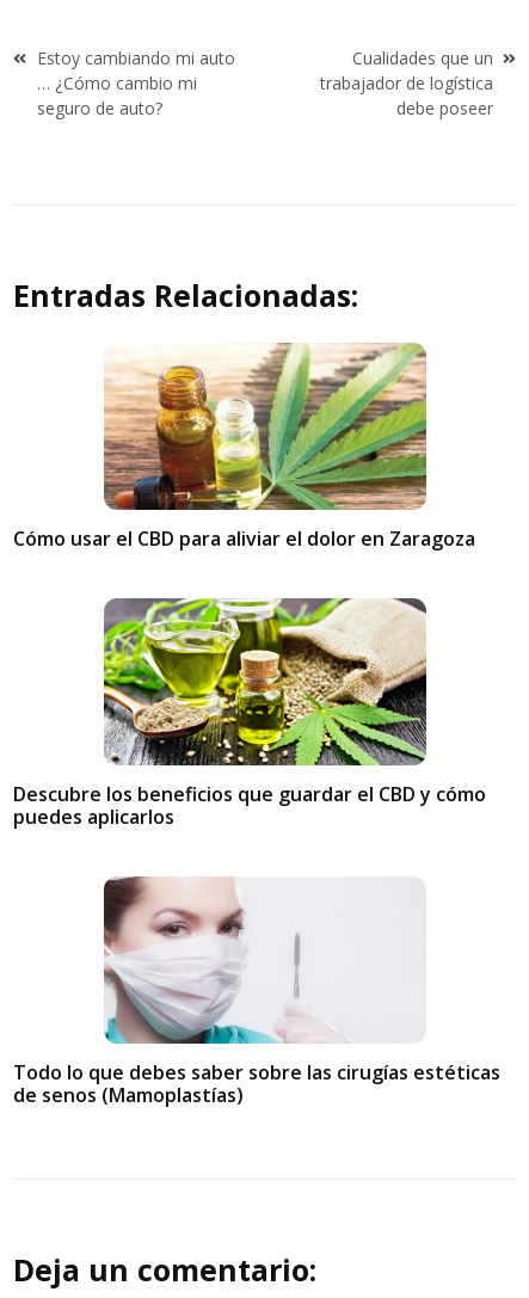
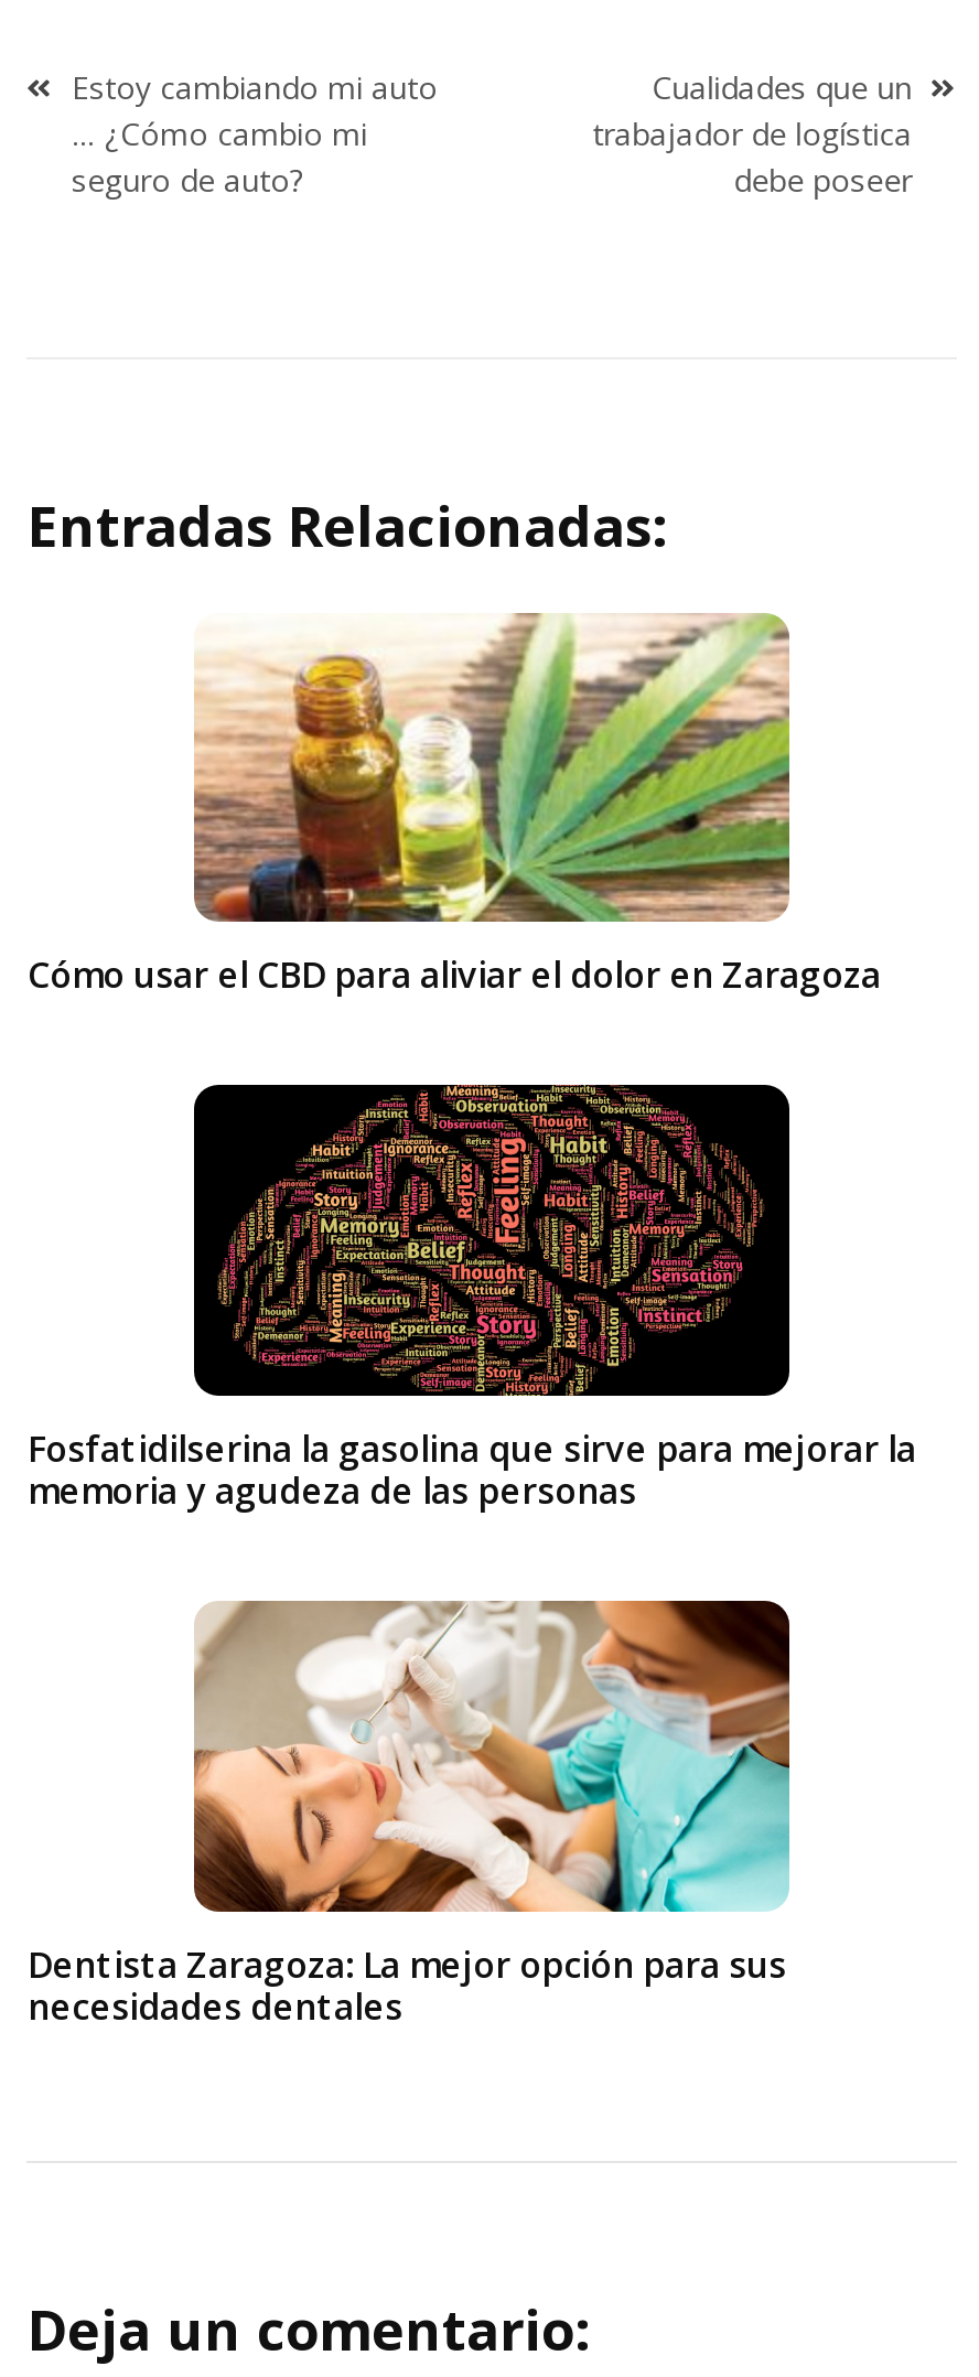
[14,597,486,830] [image] | Descubre los beneficios que guardar el CBD y cómo | puedes aplicarlos -> [27,1083,916,1516] [image] | Fosfatidilserina la gasolina que sirve para mejorar la | memoria y agudeza de las personas
[14,878,501,1108] [image] | Todo lo que debes saber sobre las cirugías estéticas | de senos (Mamoplastías) -> [27,1599,792,2032] [image] | Dentista Zaragoza: La mejor opción para sus | necesidades dentales

